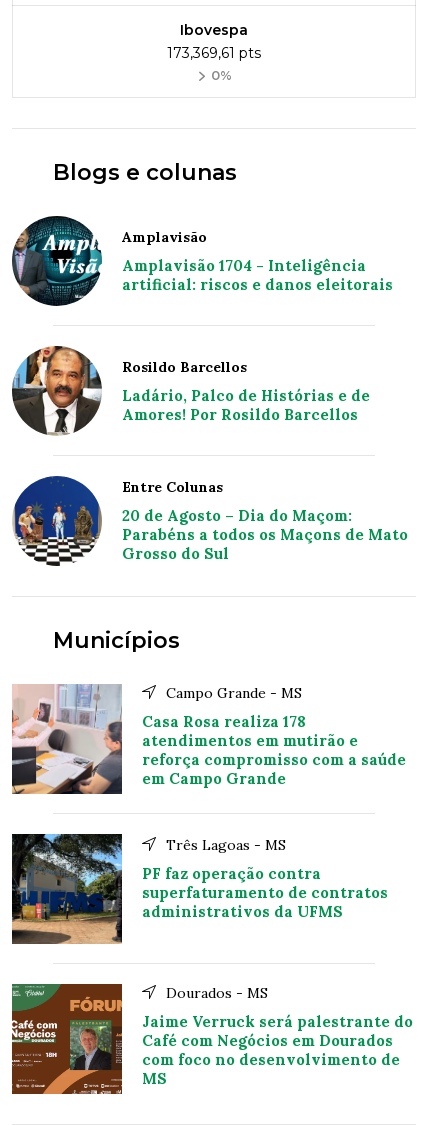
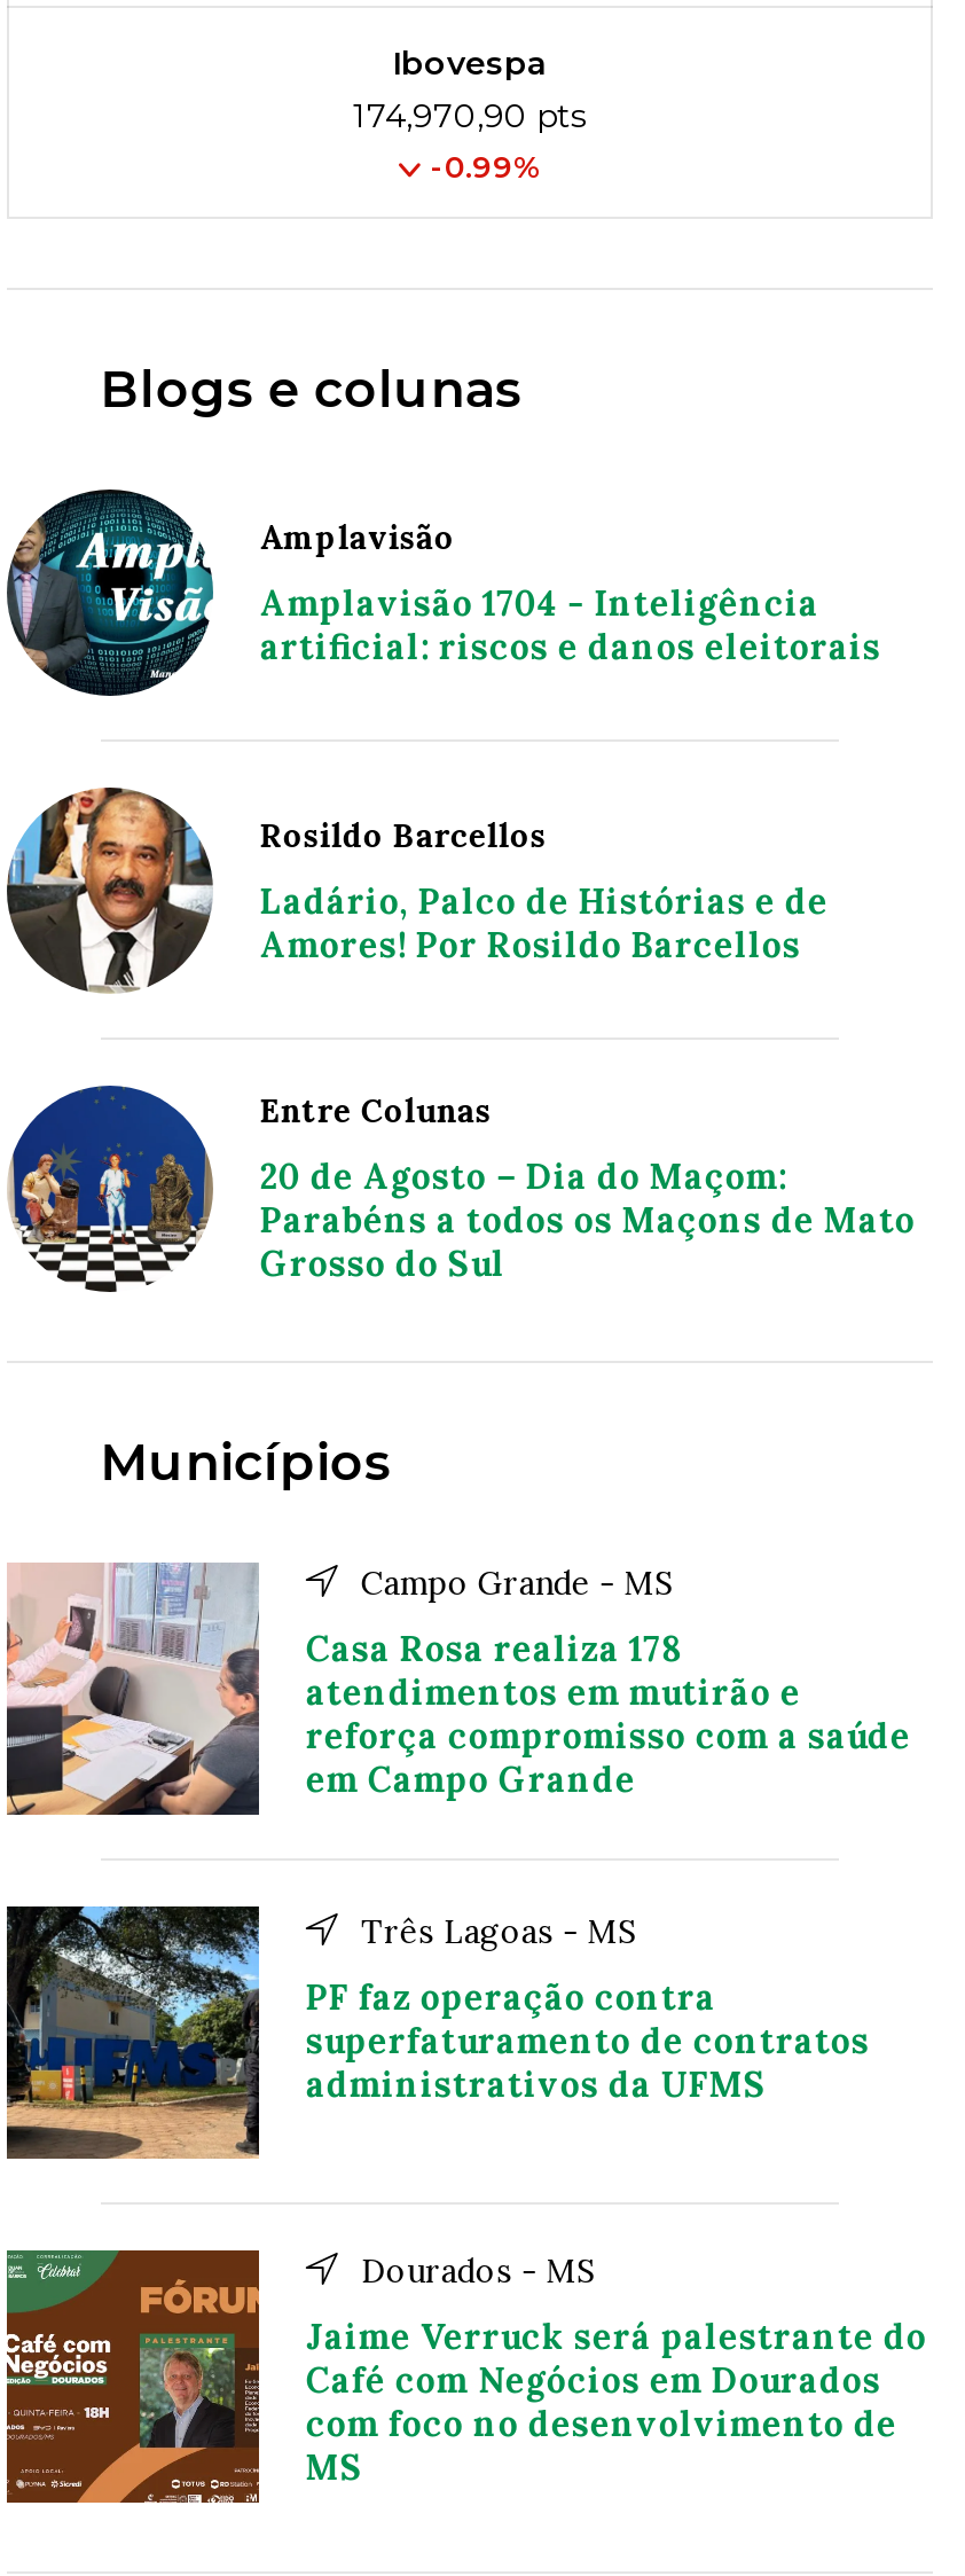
[167,44,261,62] 173,369,61 pts -> [353,95,587,136] 174,970,90 pts
[210,67,231,83] 0% -> [431,148,541,185] -0.99%

